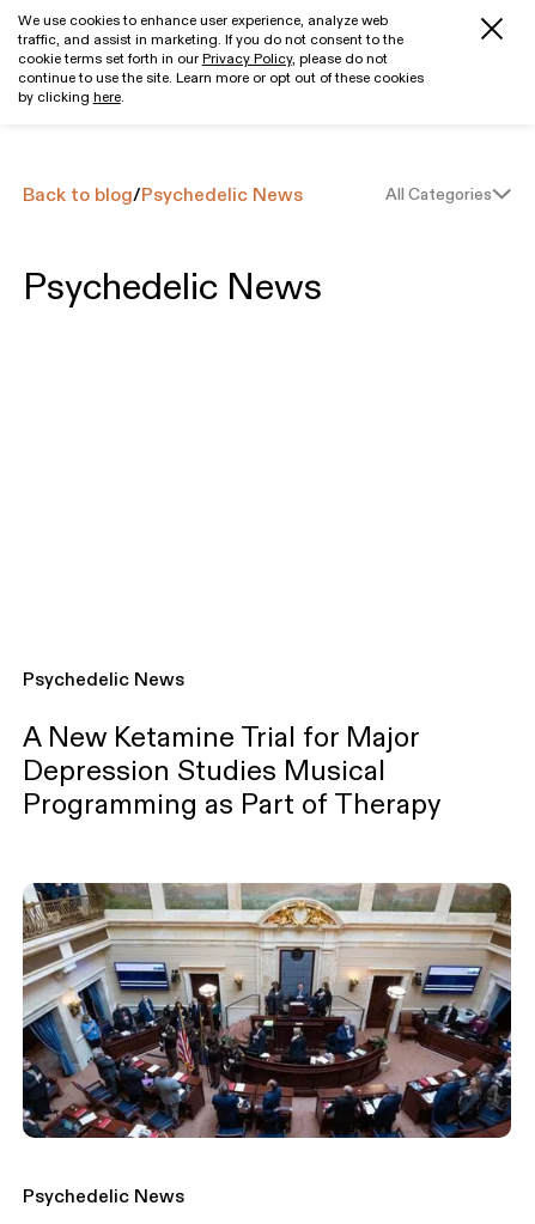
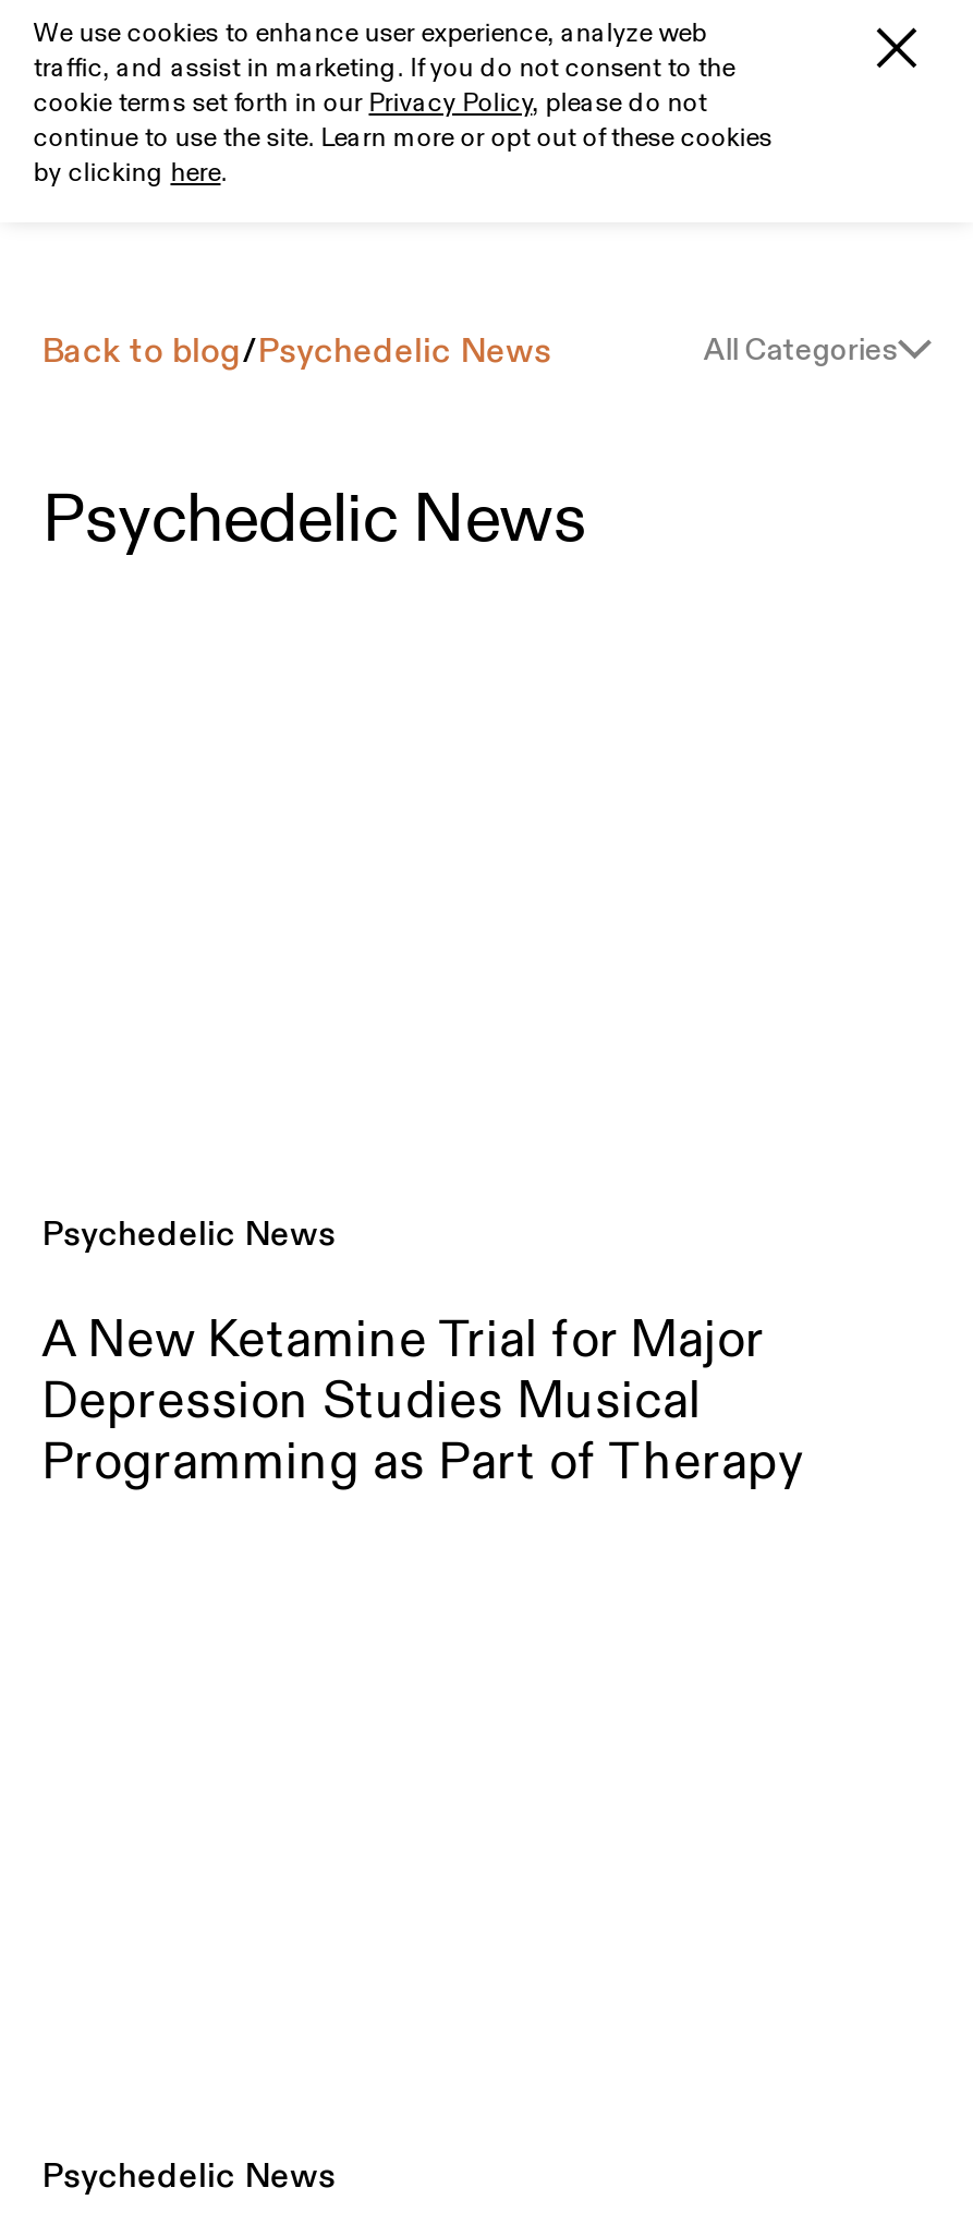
[22,882,512,1139] [image] -> none

